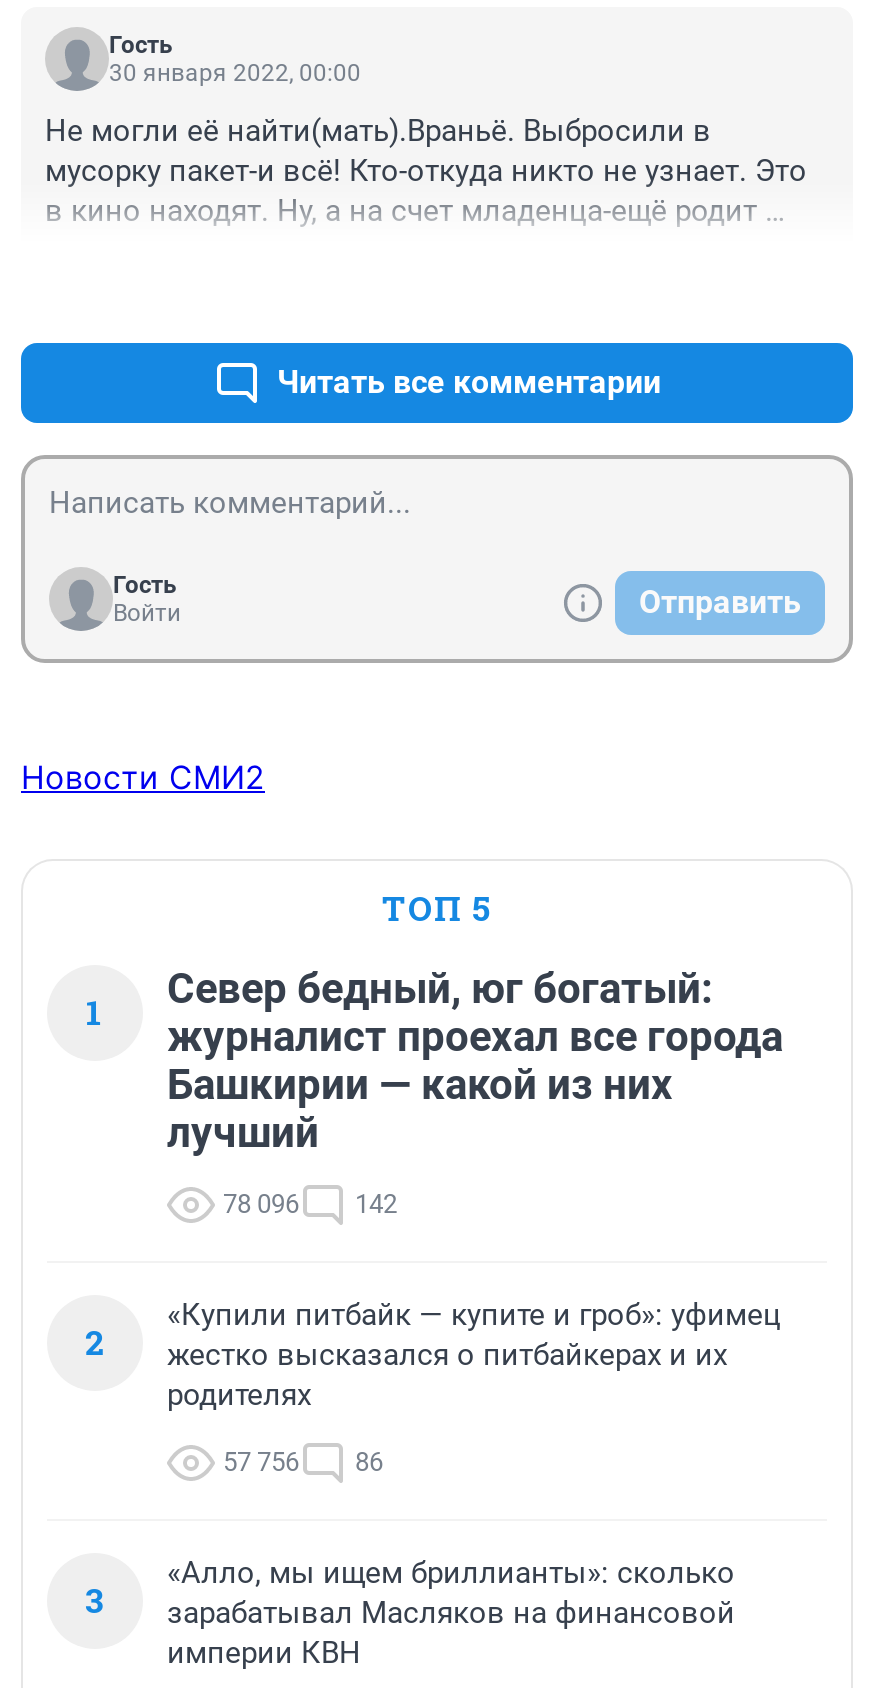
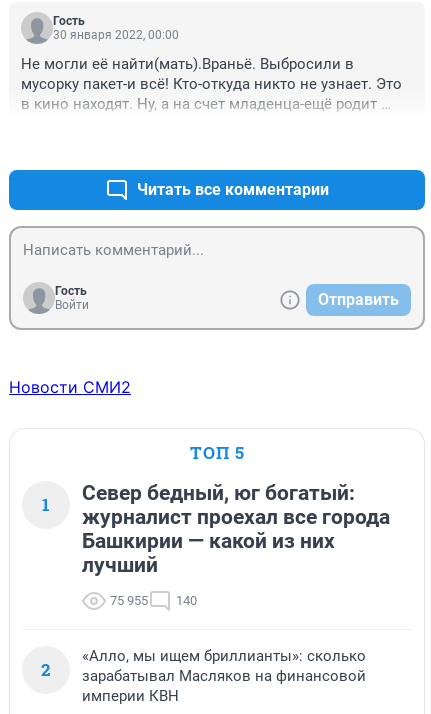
[223,1189,299,1219] 78 096 -> [110,593,148,608] 75 955
[355,1189,397,1219] 142 -> [176,593,197,608] 140
[85,1297,781,1623] «Купили питбайк — купите и гроб»: уфимец | жестко высказался о питбайкерах и их | родителях | 57 756 | 86 | 3 -> none

